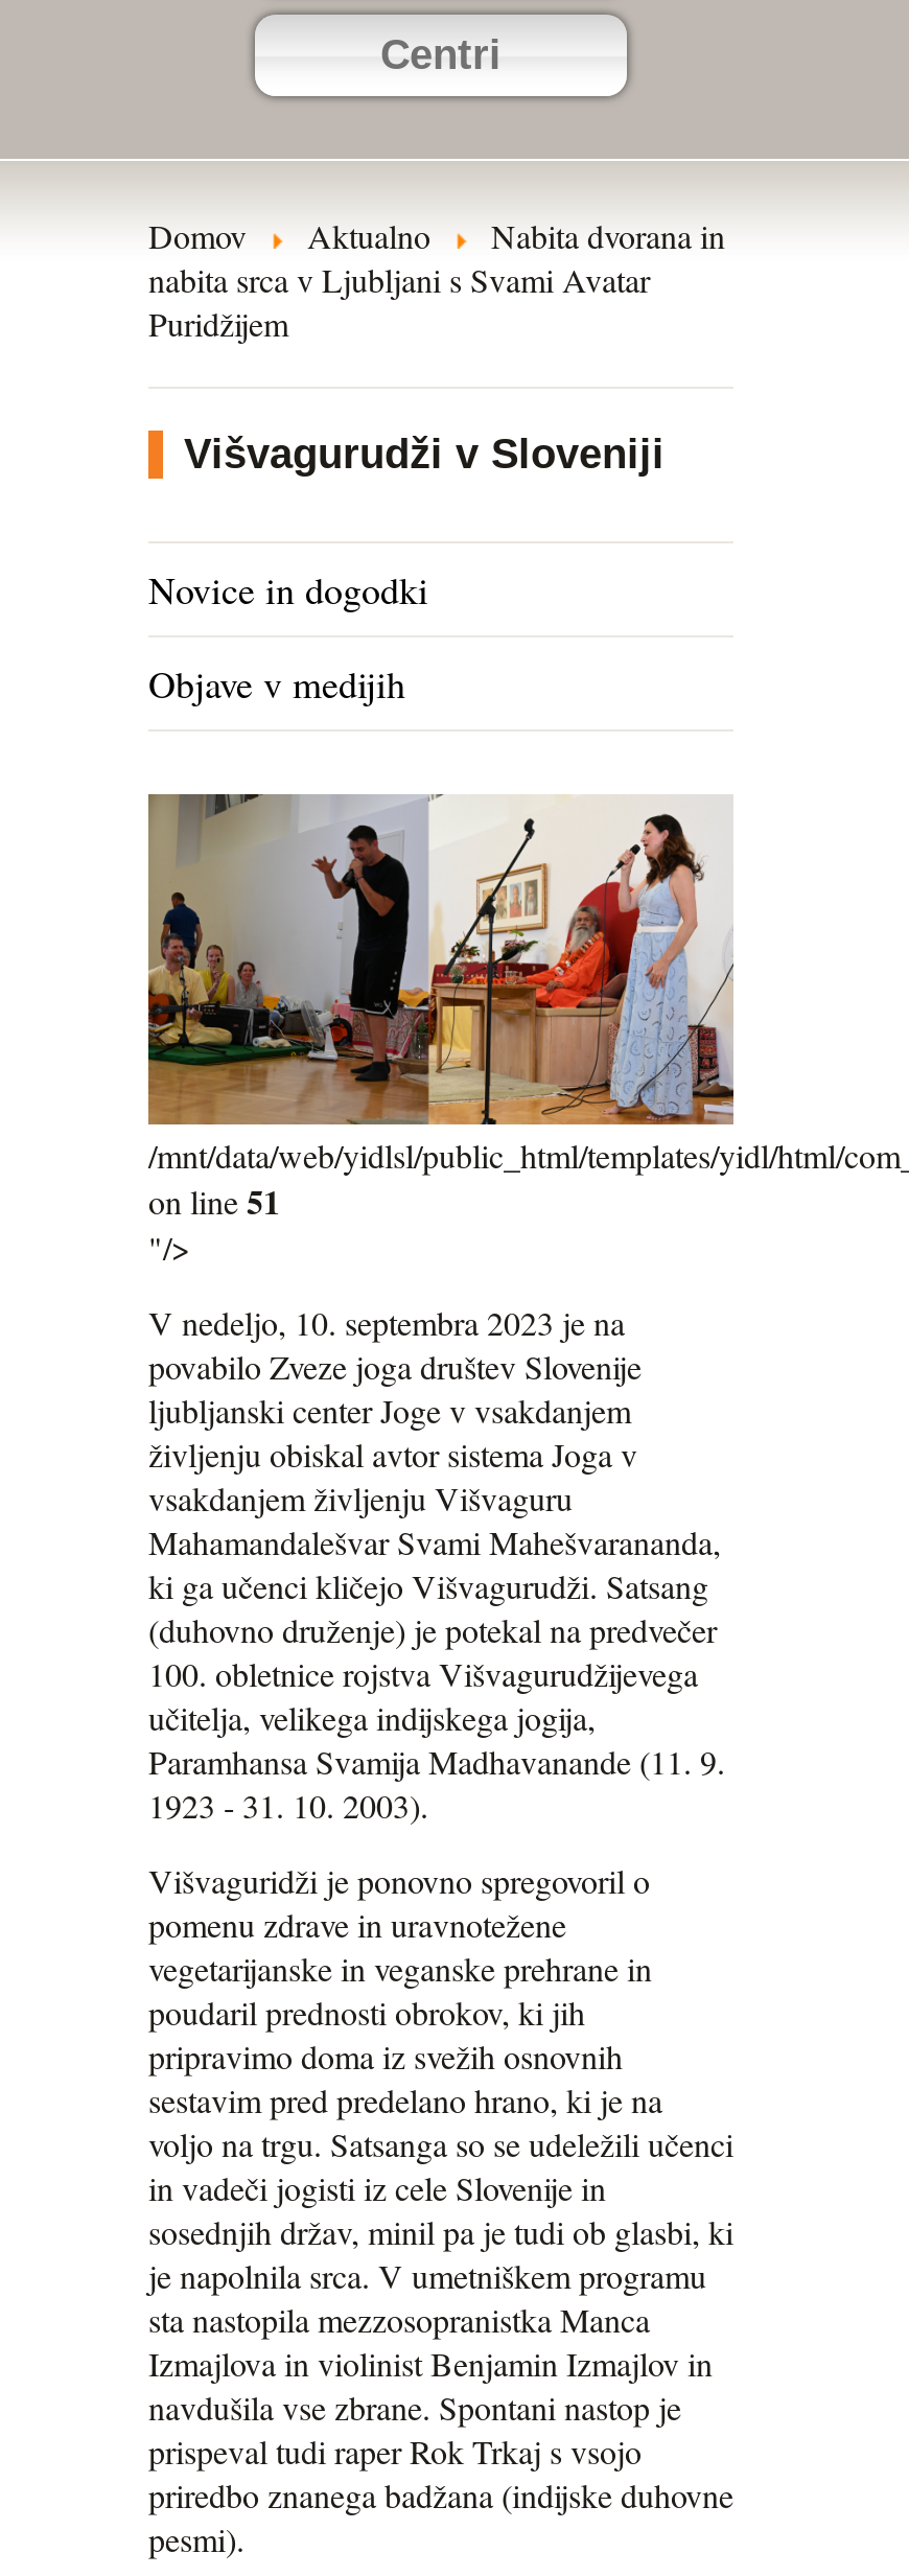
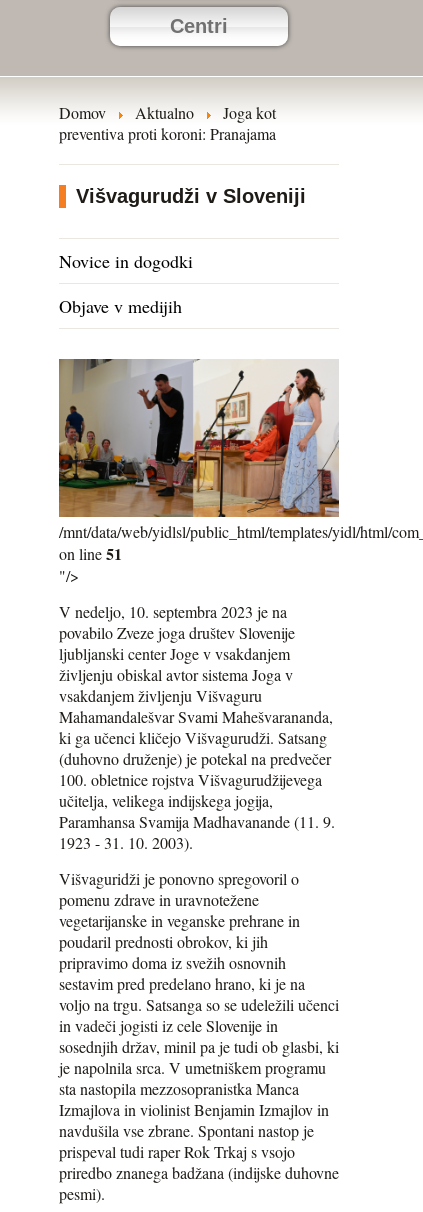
[148,213,725,345] Nabita dvorana in | nabita srca v Ljubljani s Svami Avatar | Puridžijem -> [59,102,276,144] Joga kot | preventiva proti koroni: Pranajama

